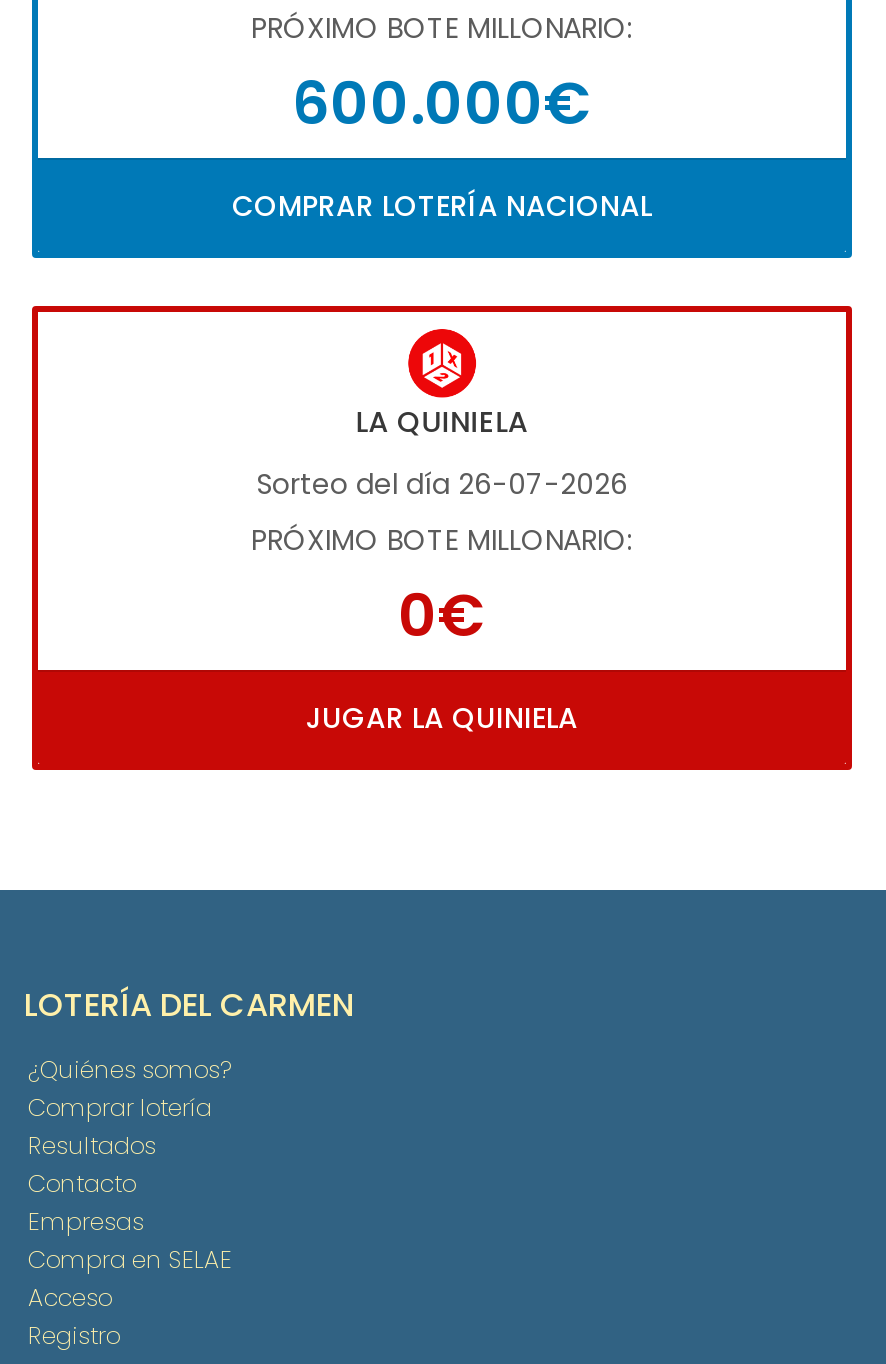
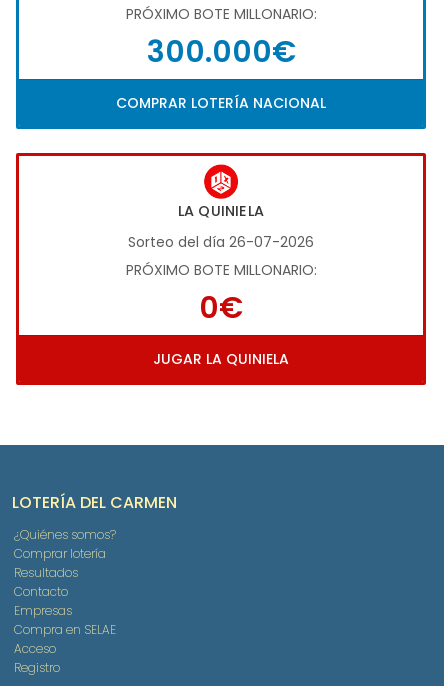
[292,62,592,144] 600.000€ -> [146,31,295,72] 300.000€

